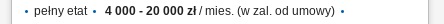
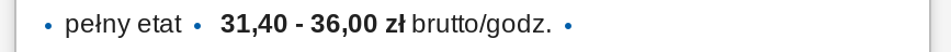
[102,4,338,18] 4 000 - 20 000 zł / mies. (w zal. od umowy) -> [214,9,558,39] 31,40 - 36,00 zł brutto/godz.

